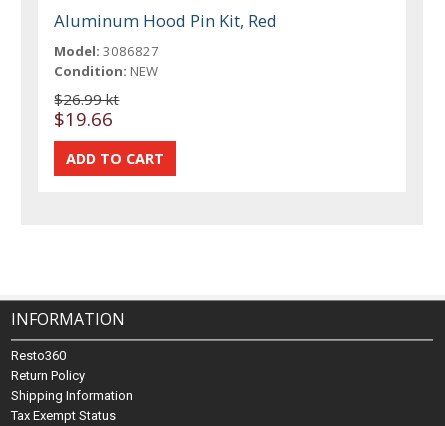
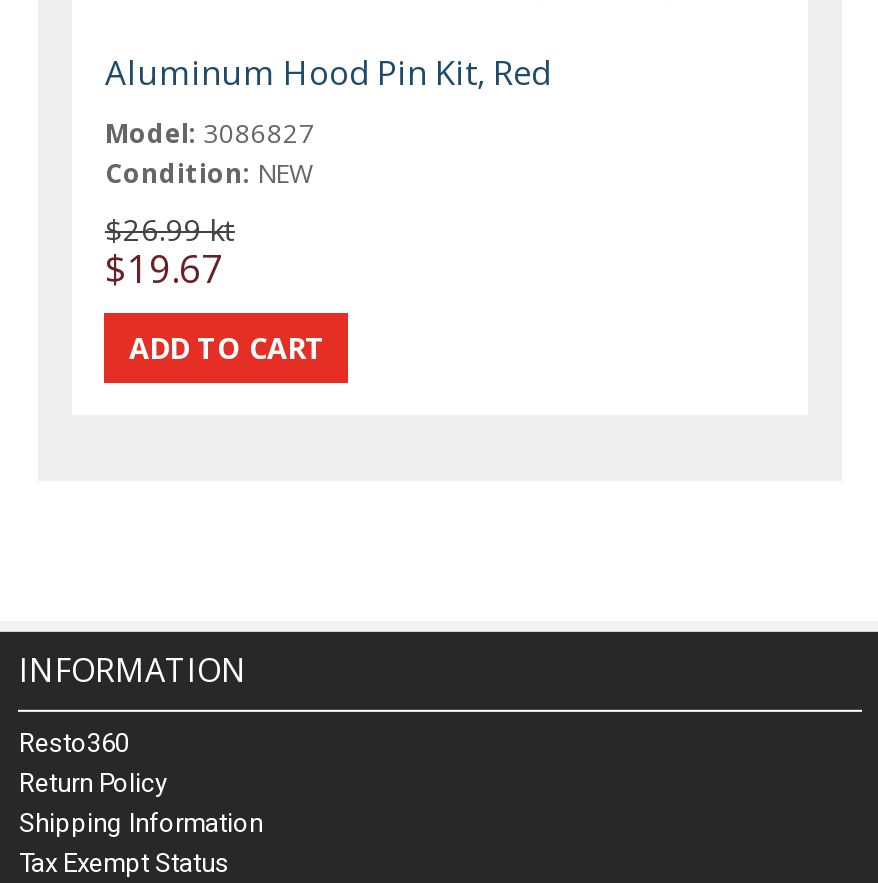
[54,106,113,131] $19.66 -> [105,243,223,293] $19.67

